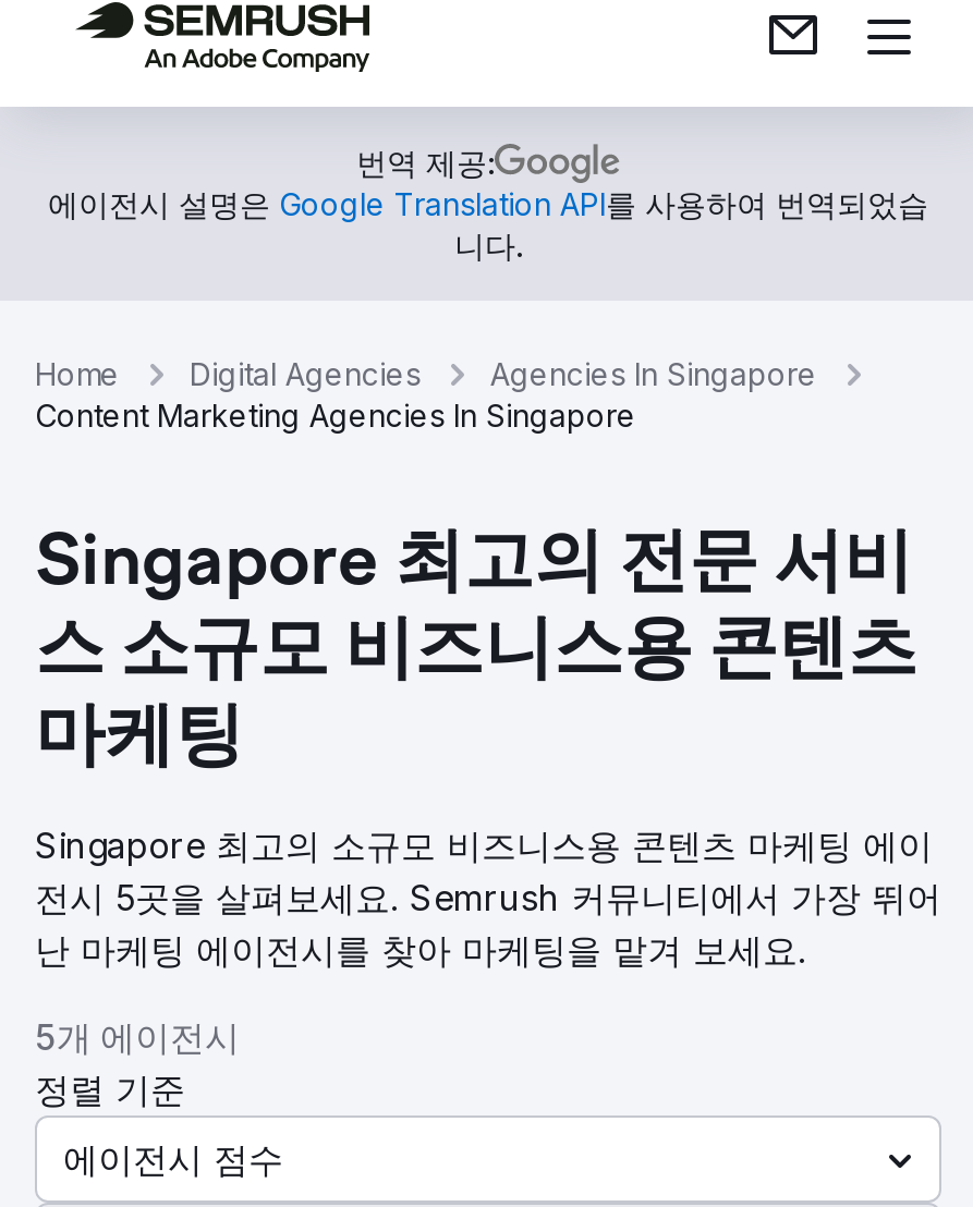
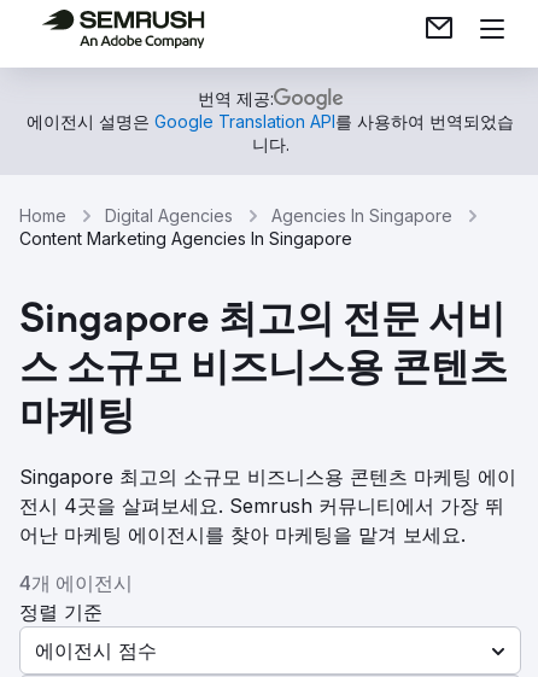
[35,876,941,919] 전시 5곳을 살펴보세요. Semrush 커뮤니티에서 가장 뛰어 -> [19,494,504,518] 전시 4곳을 살펴보세요. Semrush 커뮤니티에서 가장 뛰
[35,928,806,972] 난 마케팅 에이전시를 찾아 마케팅을 맡겨 보세요. -> [19,523,466,547] 어난 마케팅 에이전시를 찾아 마케팅을 맡겨 보세요.
[35,1015,240,1059] 5개 에이전시 -> [19,571,133,595] 4개 에이전시

